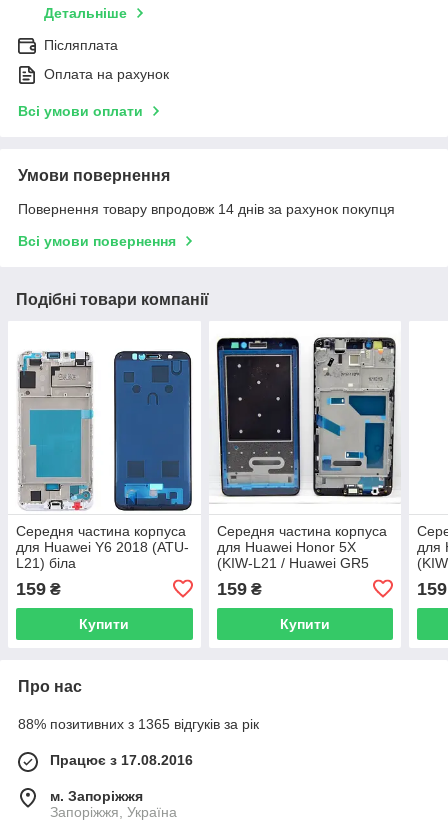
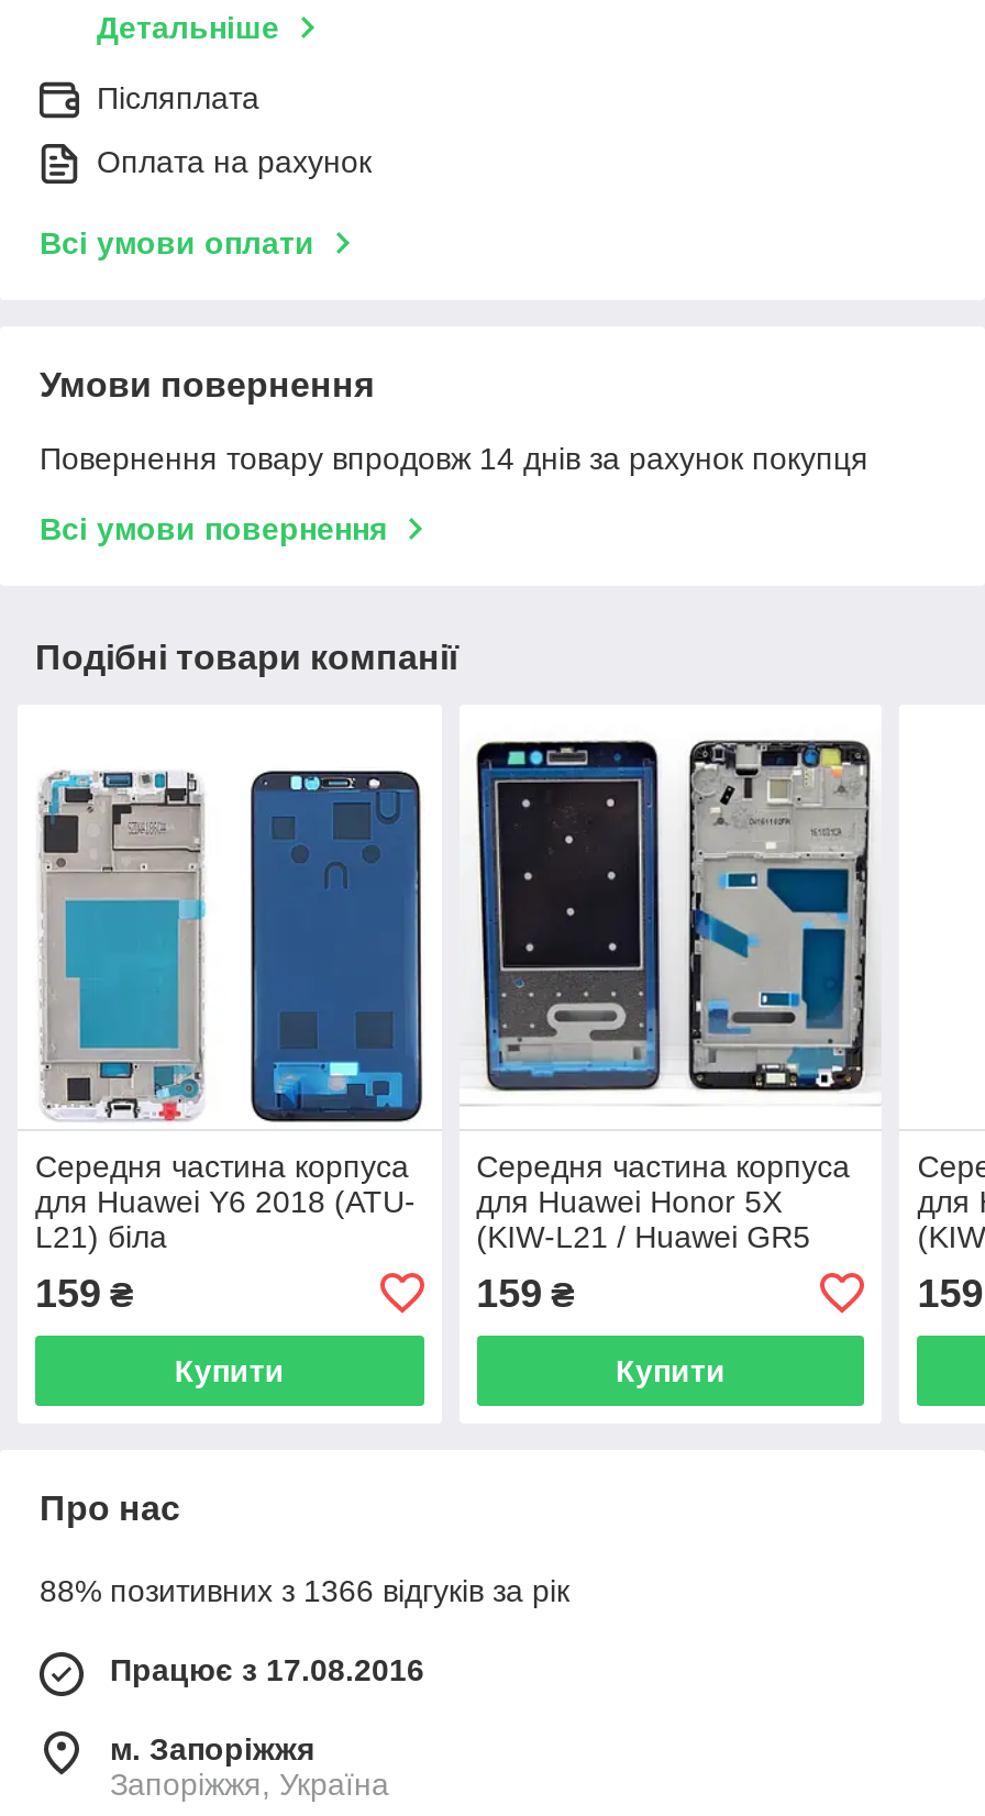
[18,716,259,732] 88% позитивних з 1365 відгуків за рік -> [40,1573,569,1608] 88% позитивних з 1366 відгуків за рік

